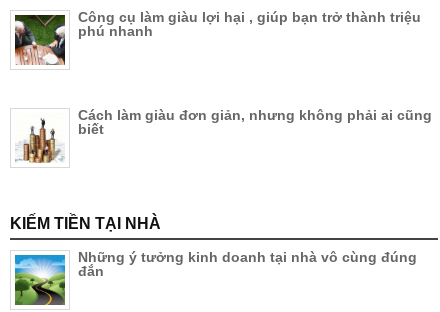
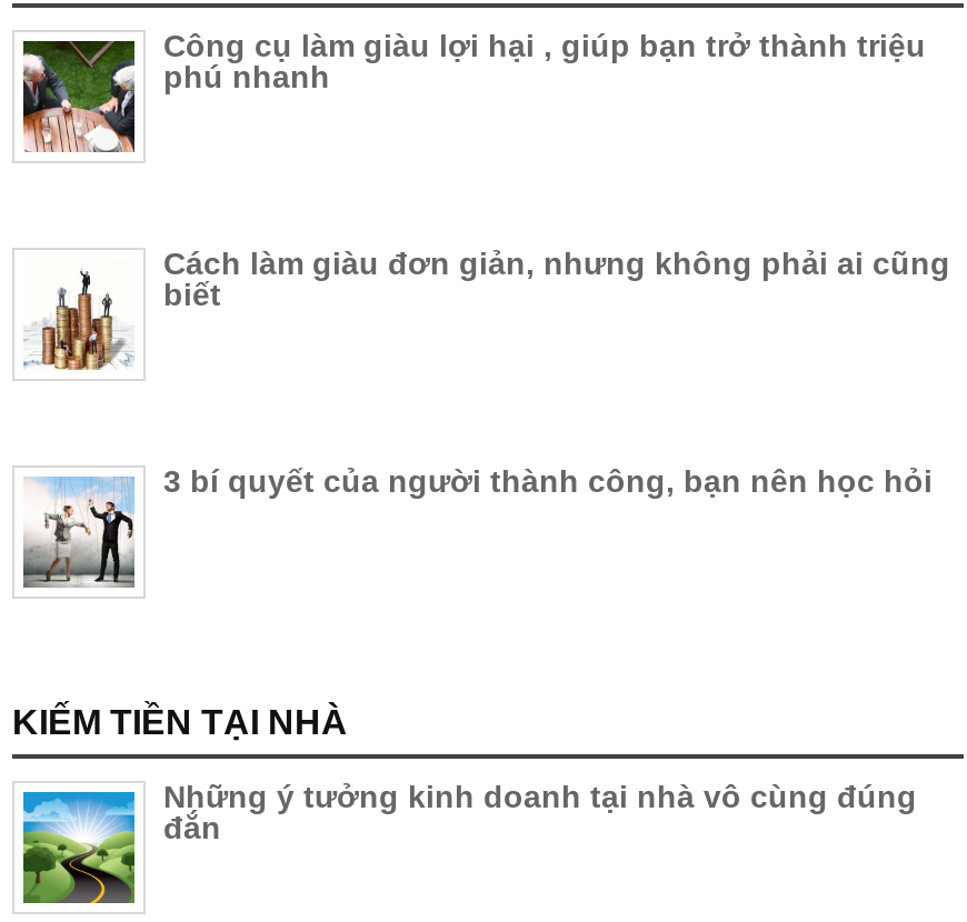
none -> [21,463,933,590] [image] | 3 bí quyết của người thành công, bạn nên học hỏi

